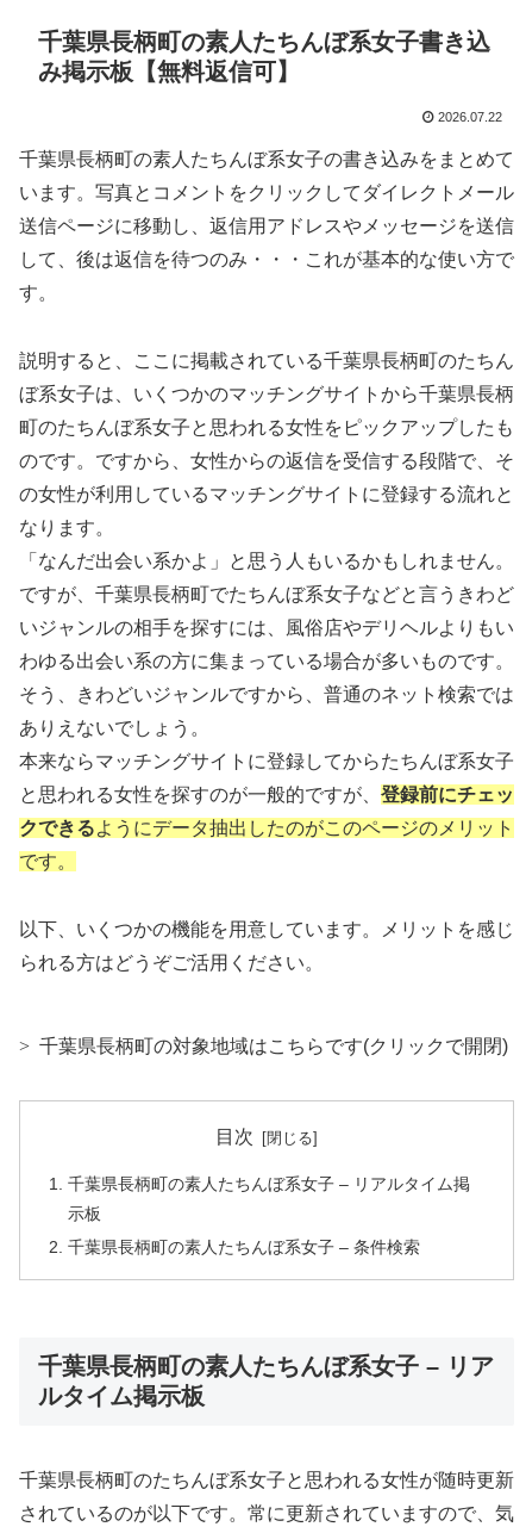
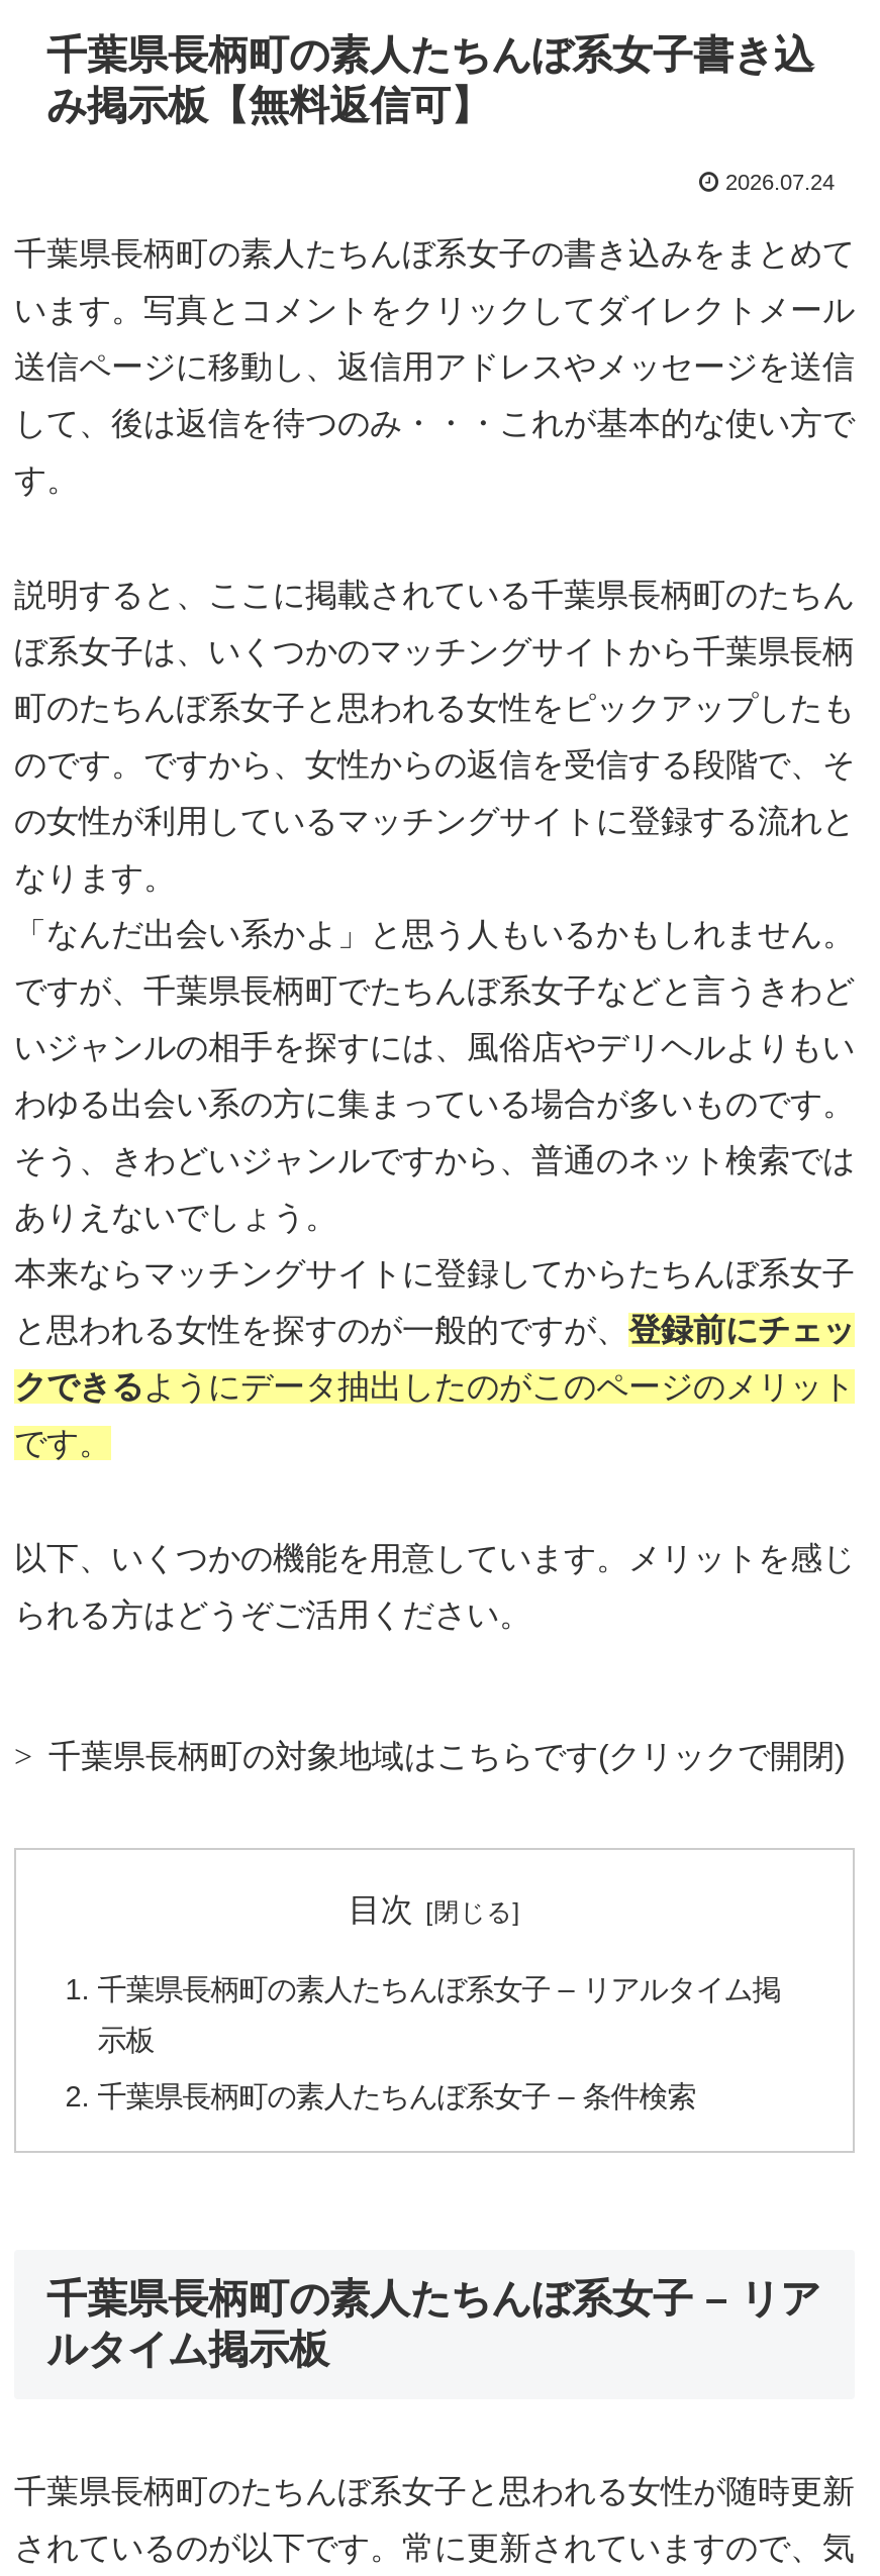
[438,110,502,124] 2026.07.22 -> [725,170,835,194] 2026.07.24

